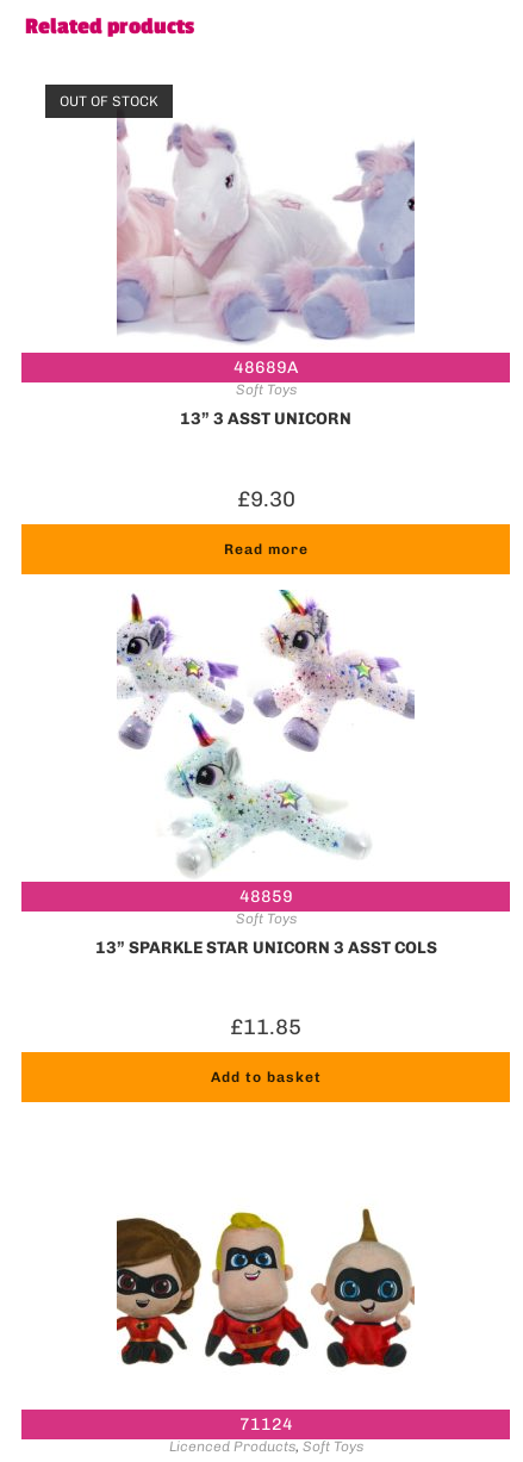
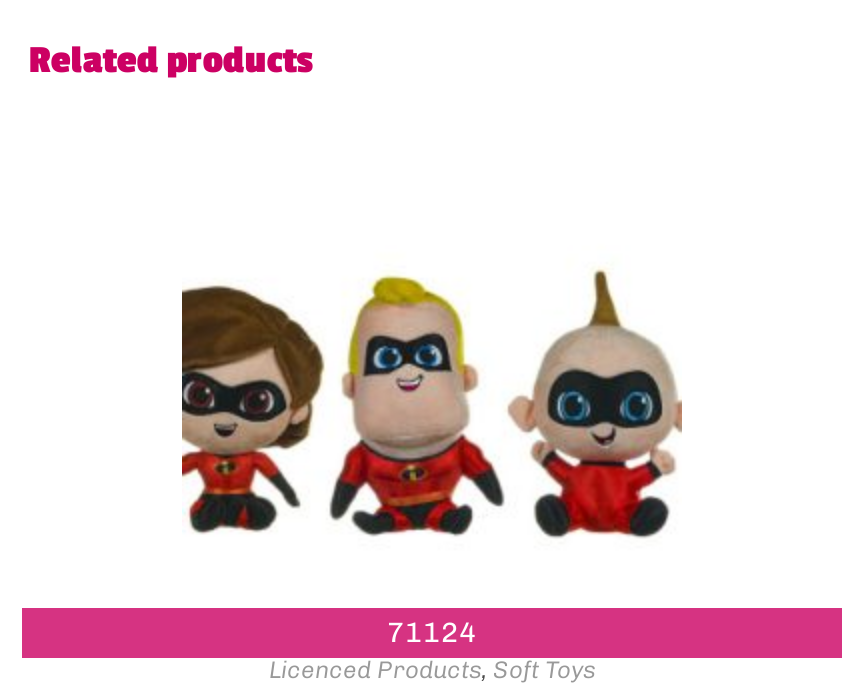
[59,93,158,110] OUT OF STOCK -> none
[116,119,416,378] [image] | 48689A -> none
[180,382,351,558] Soft Toys | 13” 3 ASST UNICORN | £9.30 | Read more -> none
[20,589,511,1086] [image] | 48859 | Soft Toys | 13” SPARKLE STAR UNICORN 3 ASST COLS | £11.85 | Add to basket -> none

